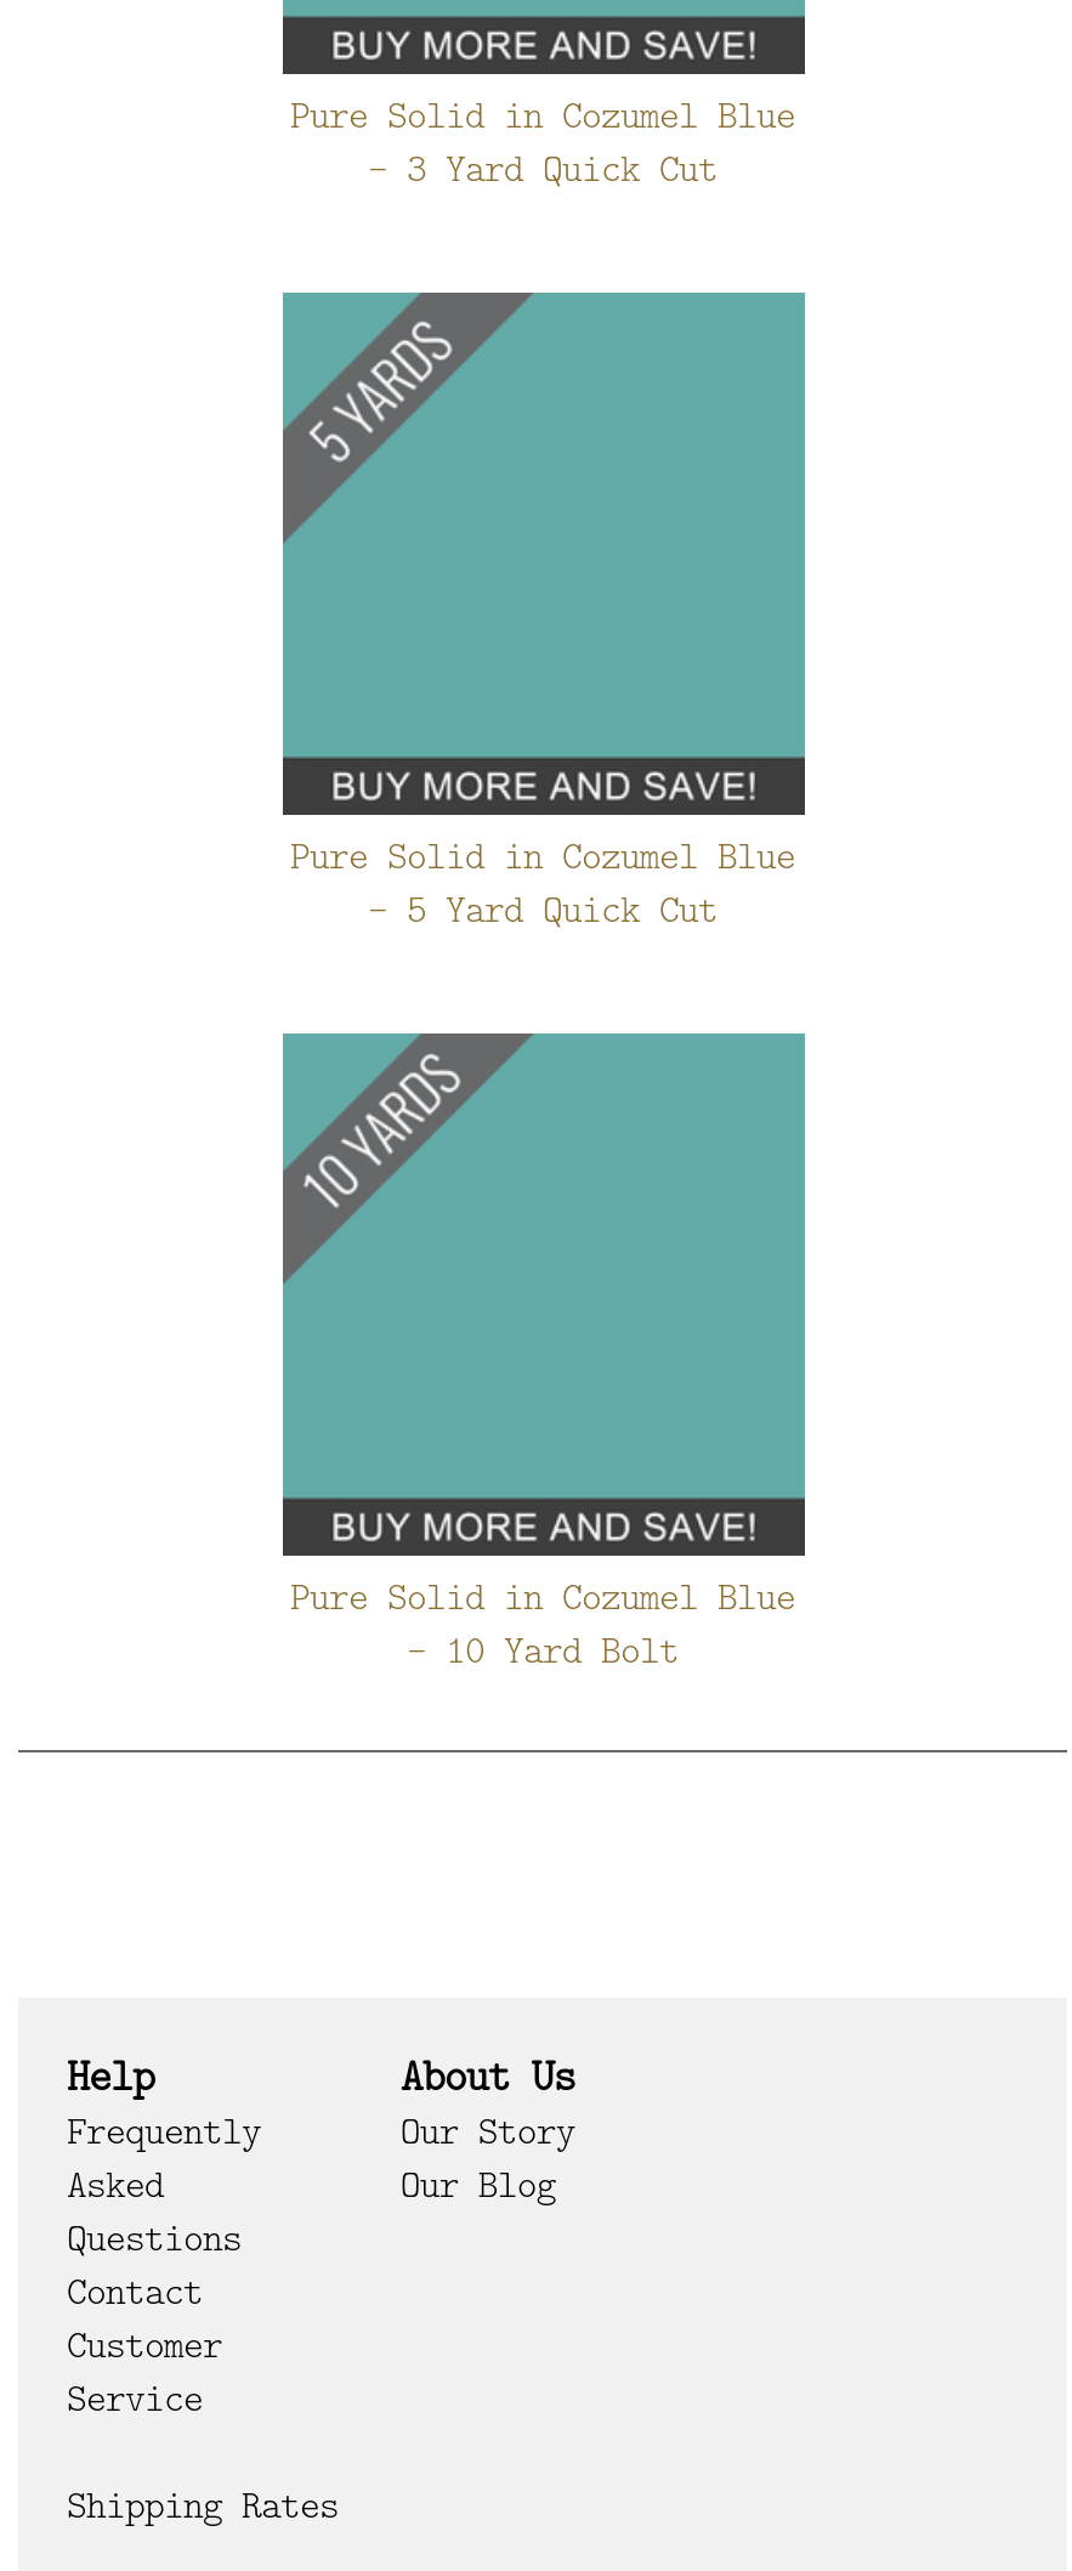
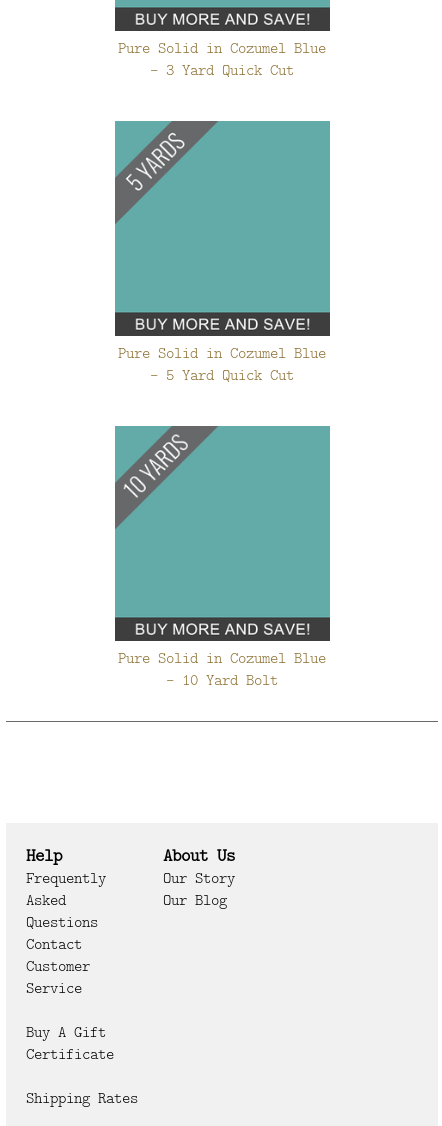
none -> [26,1021,114,1065] Buy A Gift | Certificate

